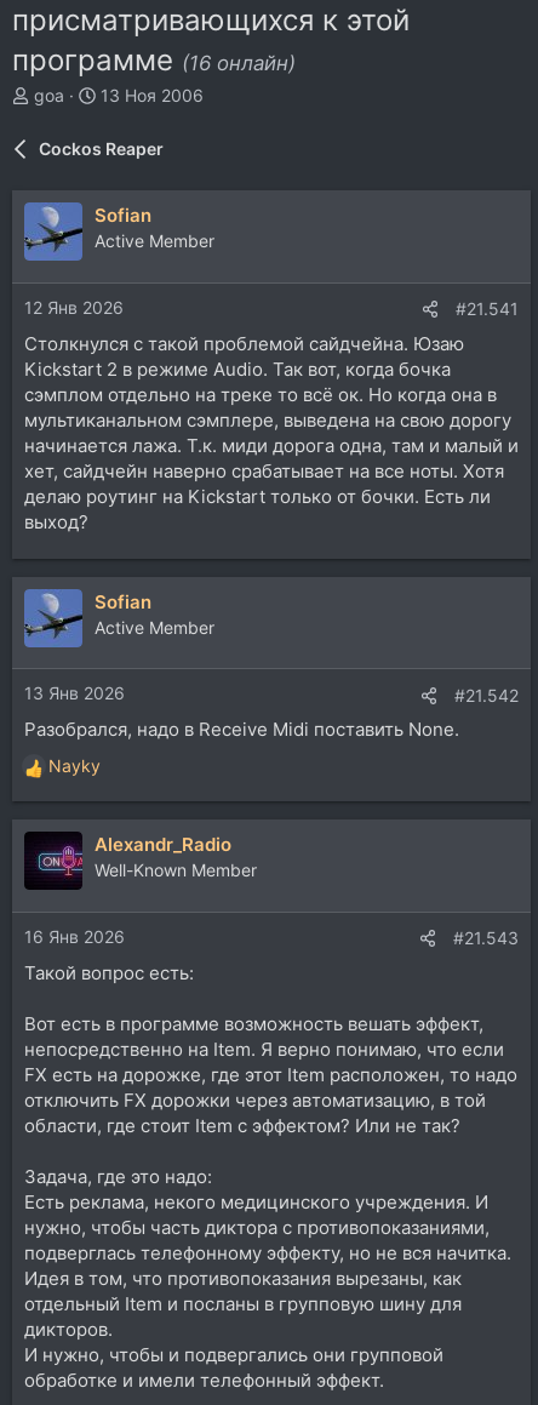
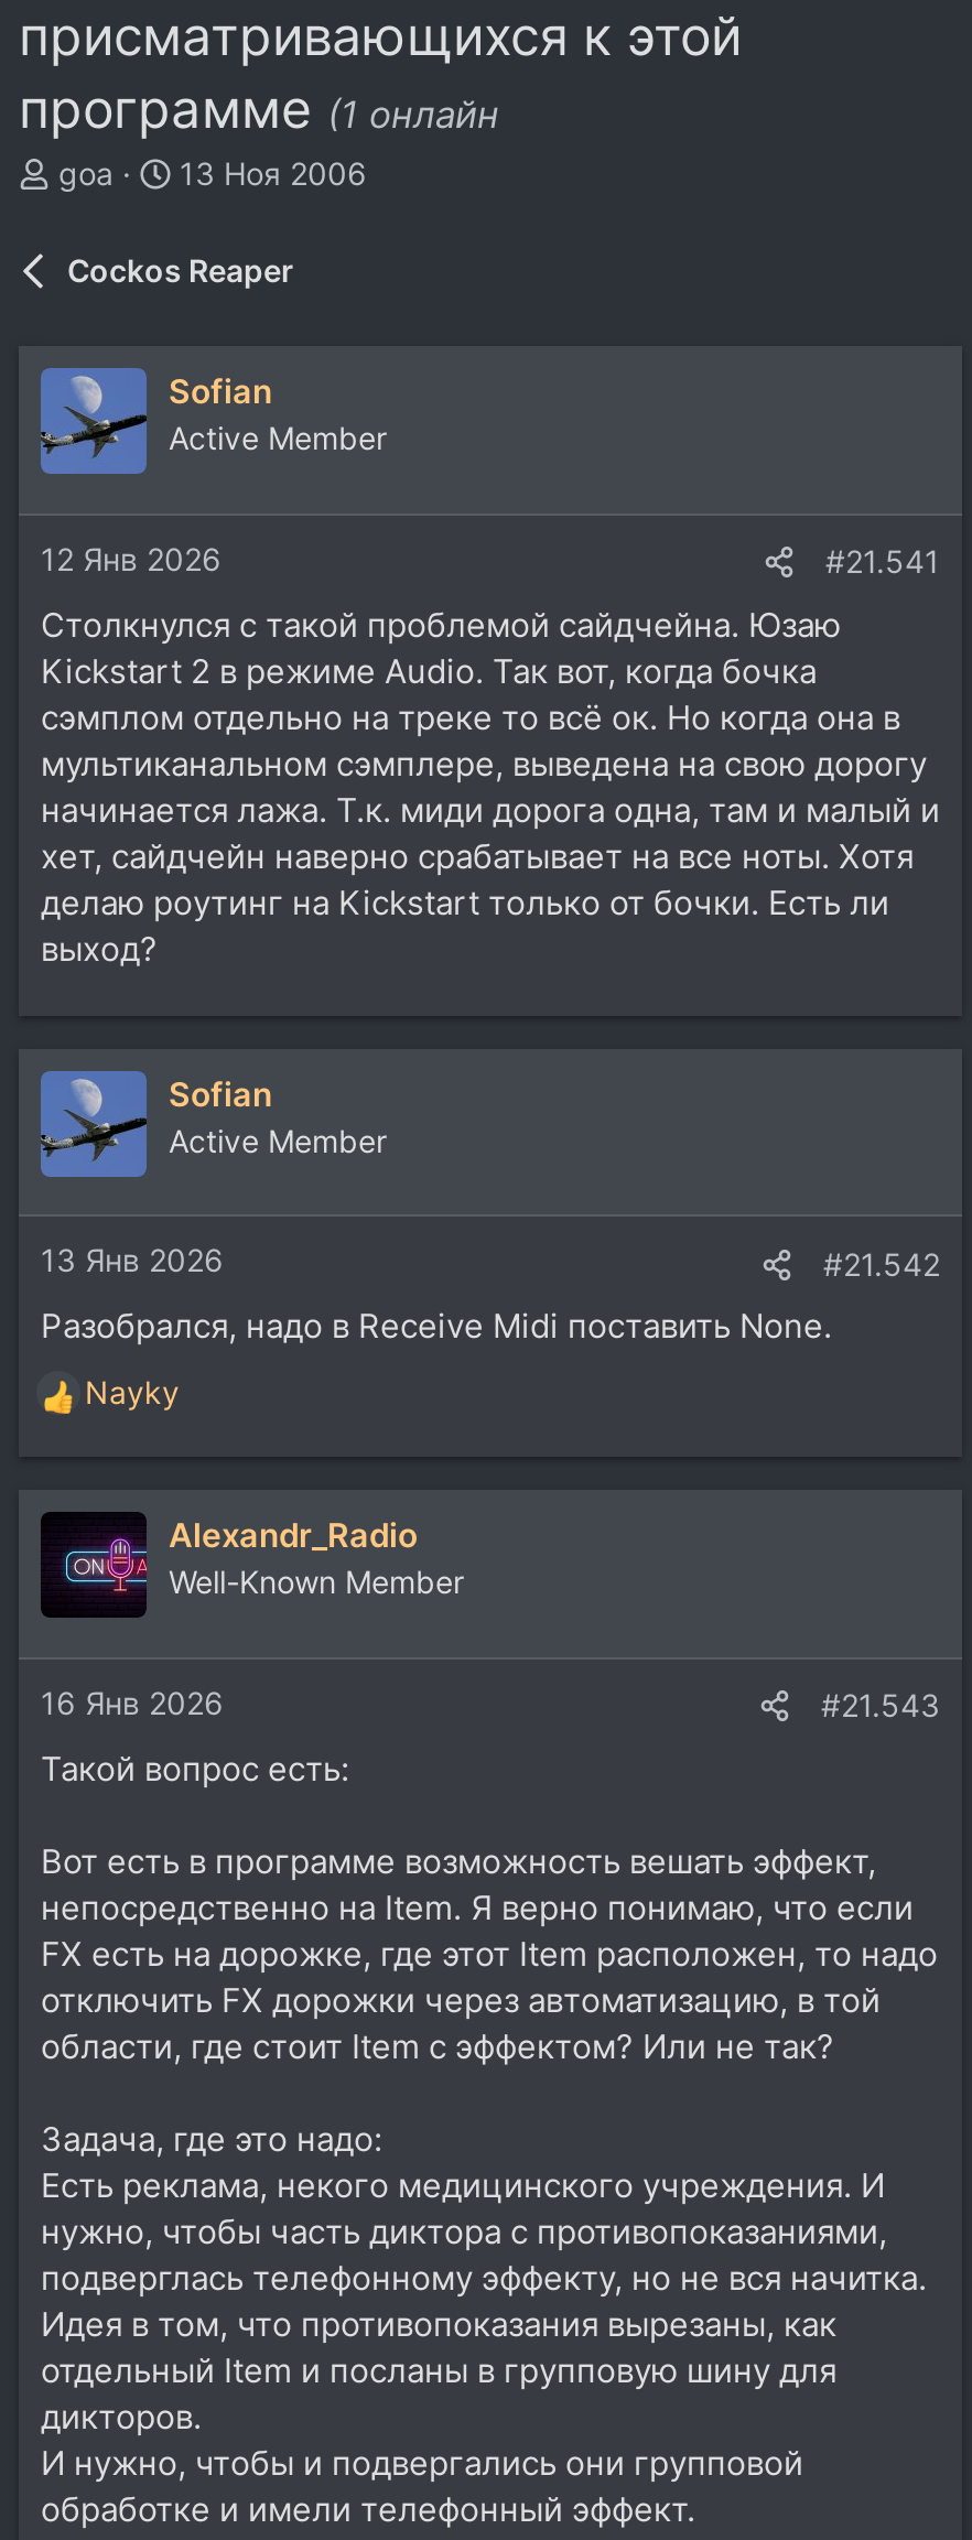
[12,42,296,78] программе (16 онлайн) -> [19,77,499,141] программе (1 онлайн

